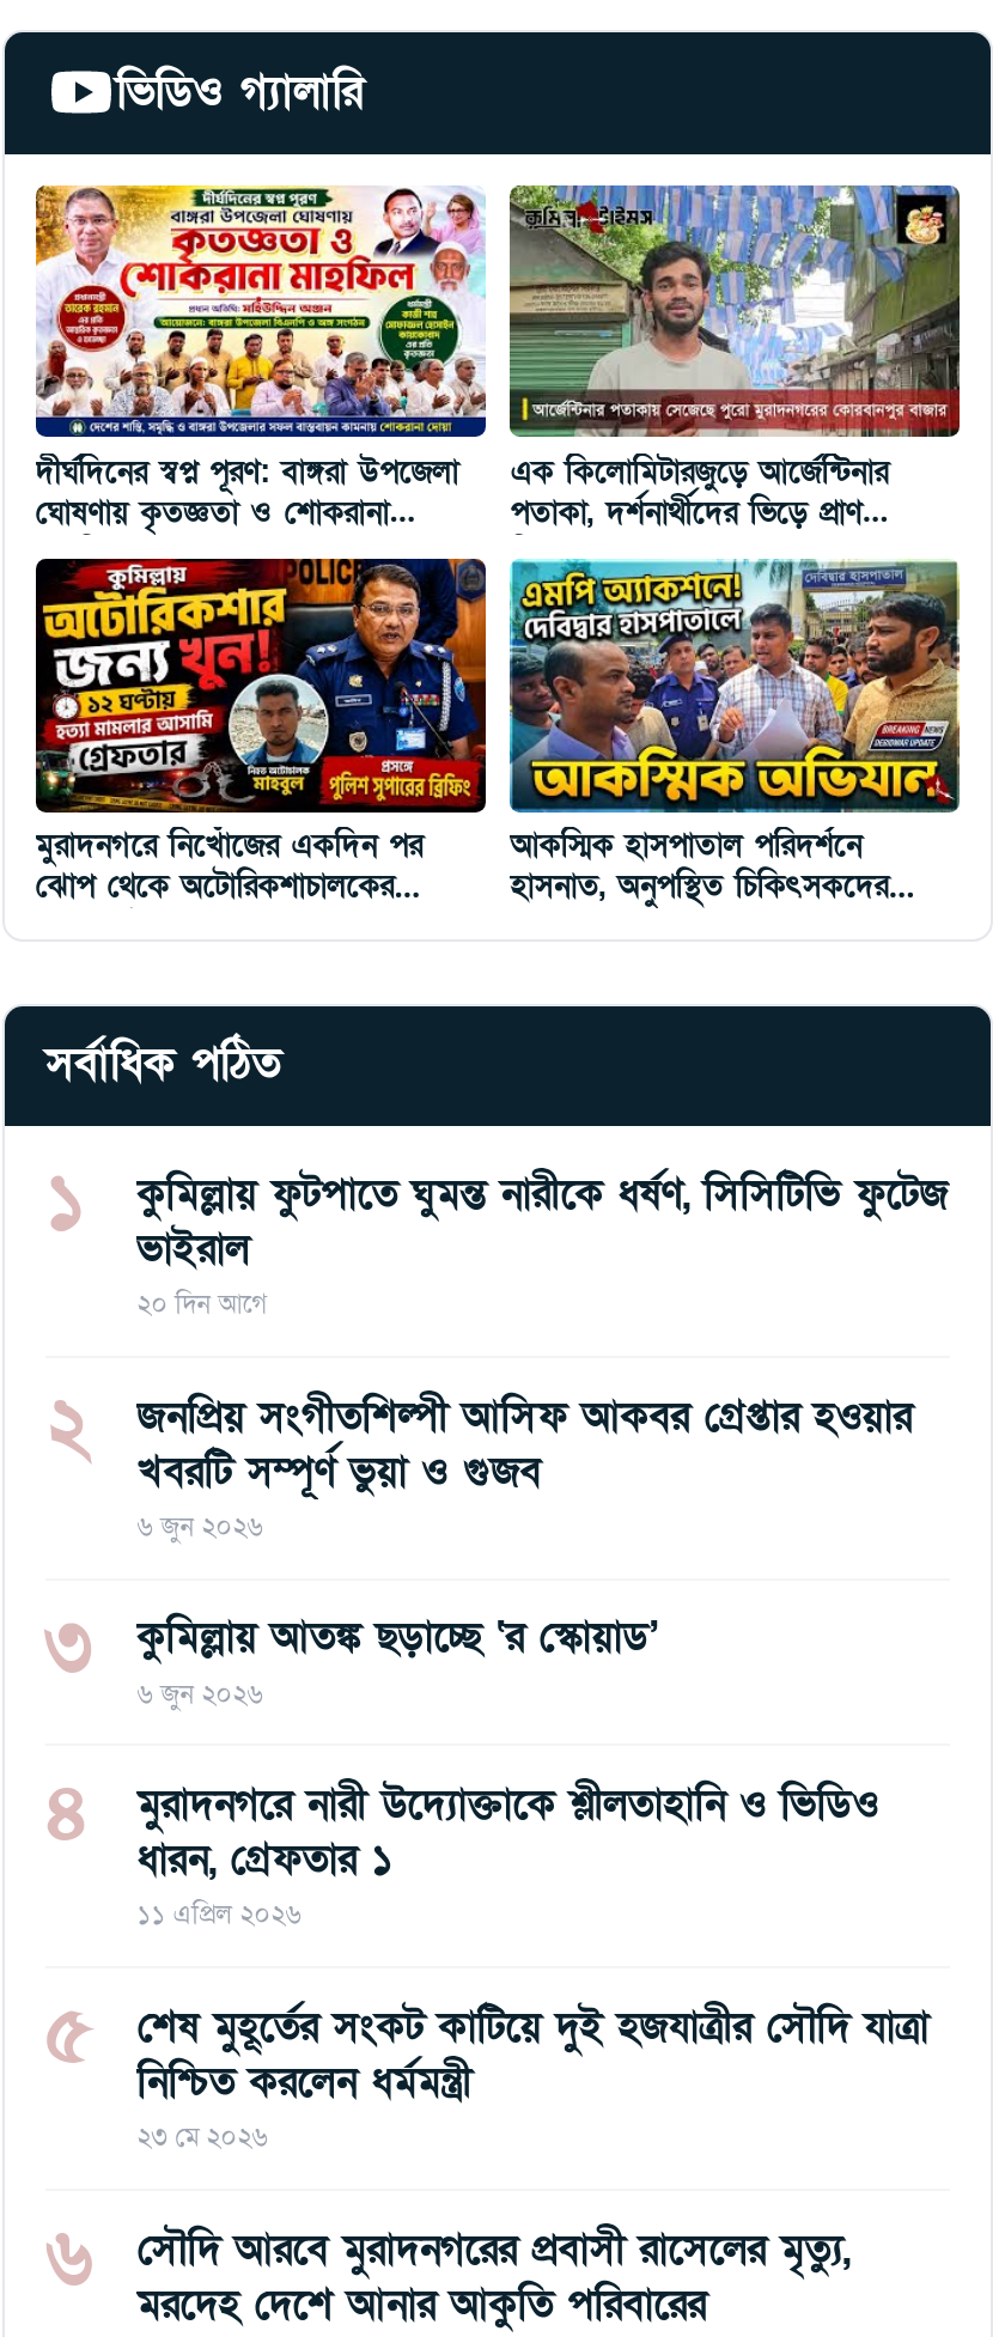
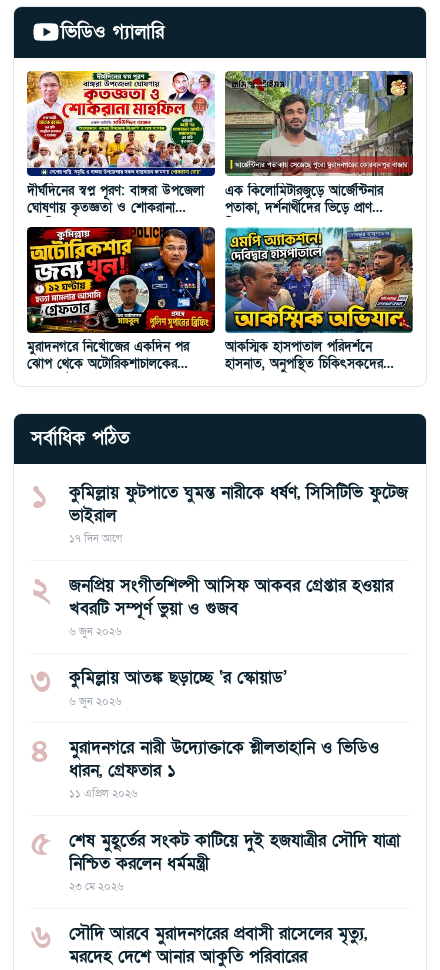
[137,1286,266,1322] ২০ দিন আগে -> [69,531,122,546] ১৭ দিন আগে

